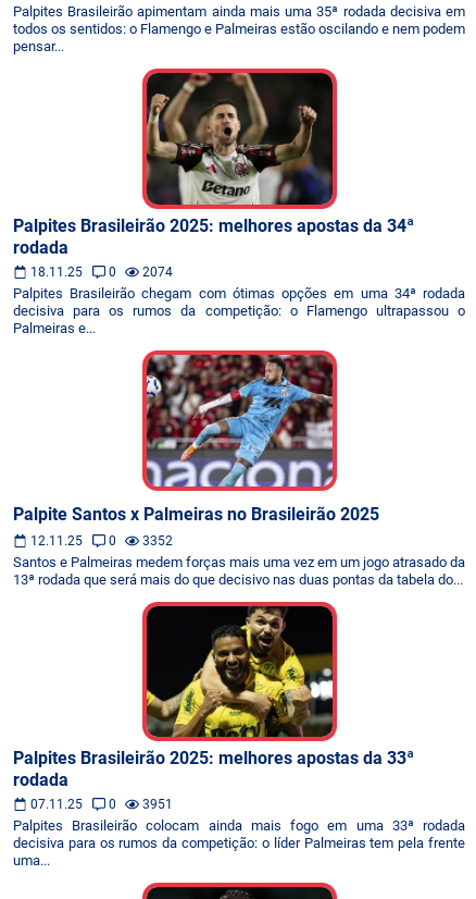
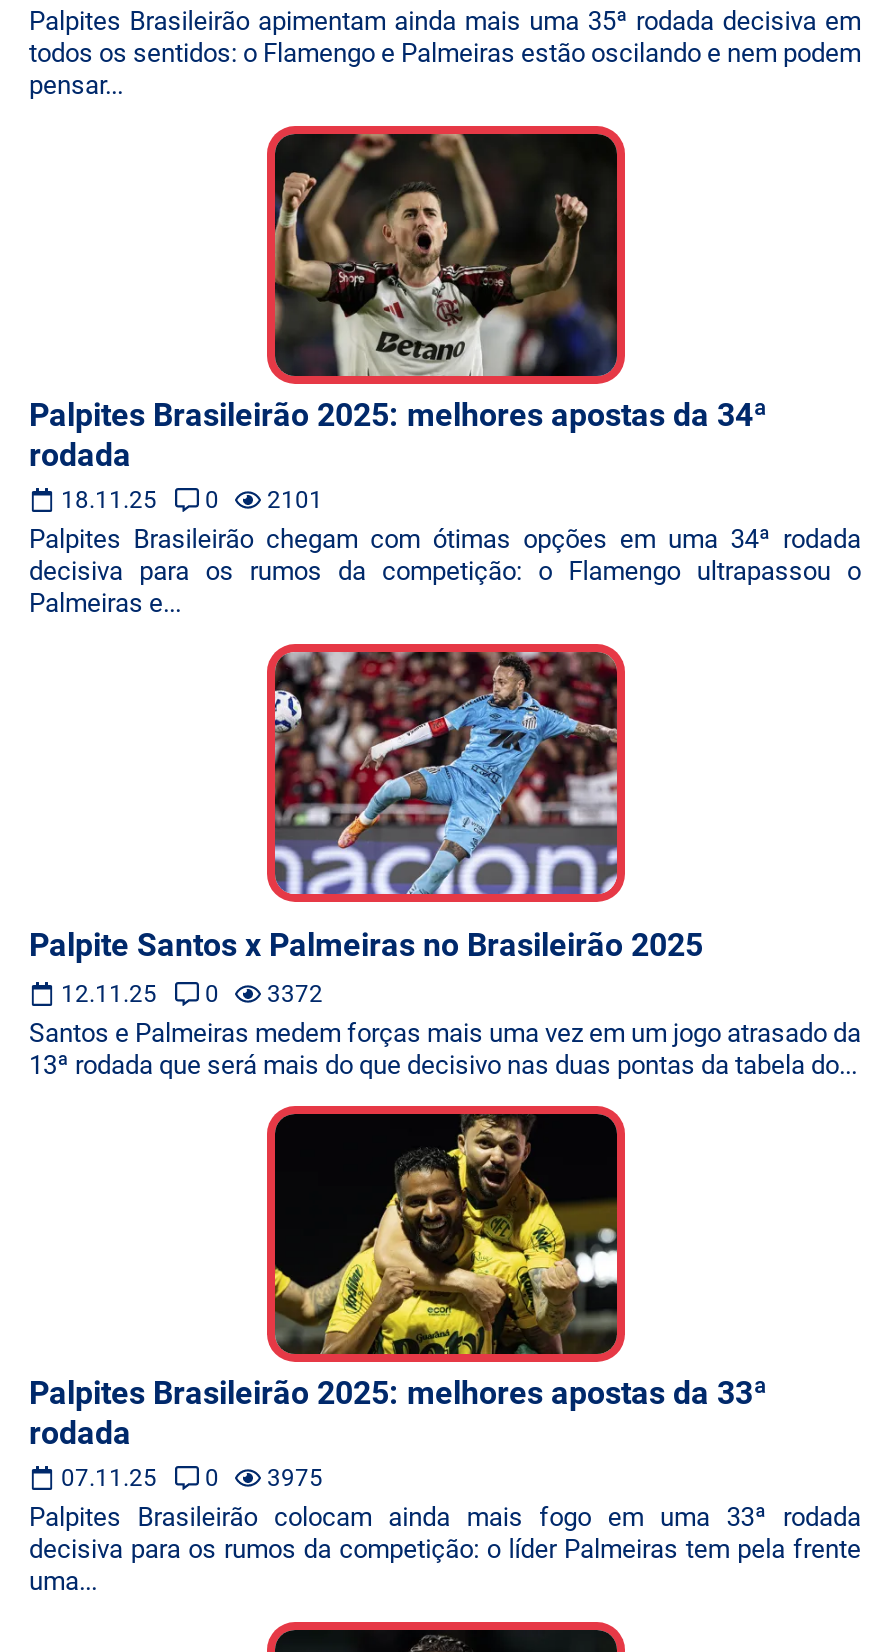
[30,265,173,280] 18.11.25 0 2074 -> [61,486,323,514] 18.11.25 0 2101
[30,533,173,548] 12.11.25 0 3352 -> [61,979,323,1007] 12.11.25 0 3372
[30,797,173,812] 07.11.25 0 3951 -> [61,1465,323,1493] 07.11.25 0 3975

